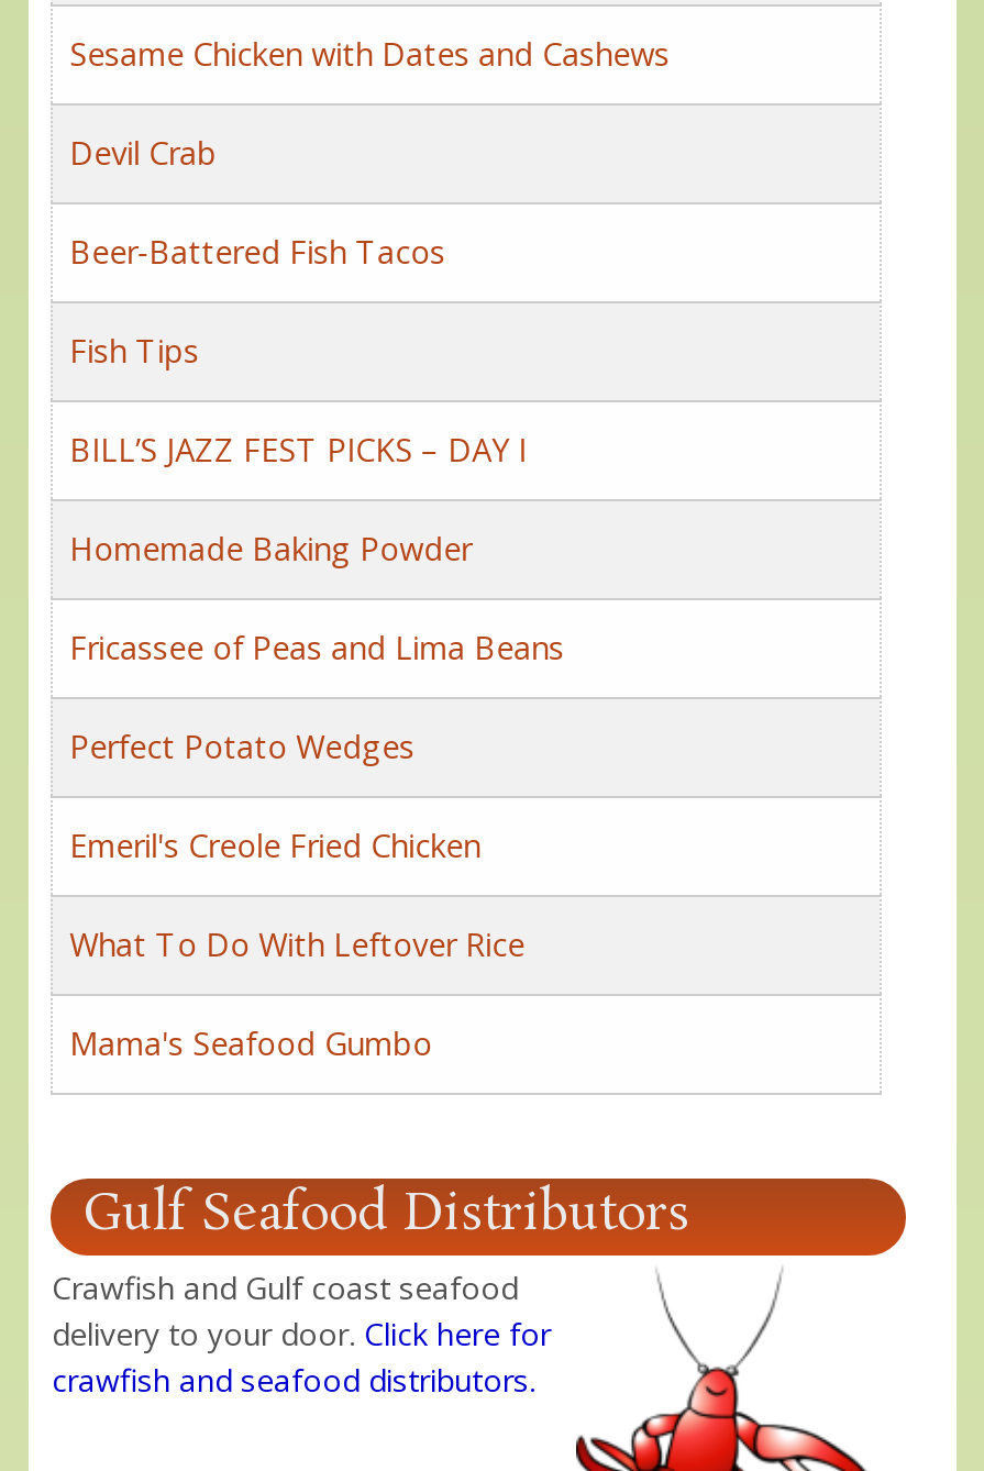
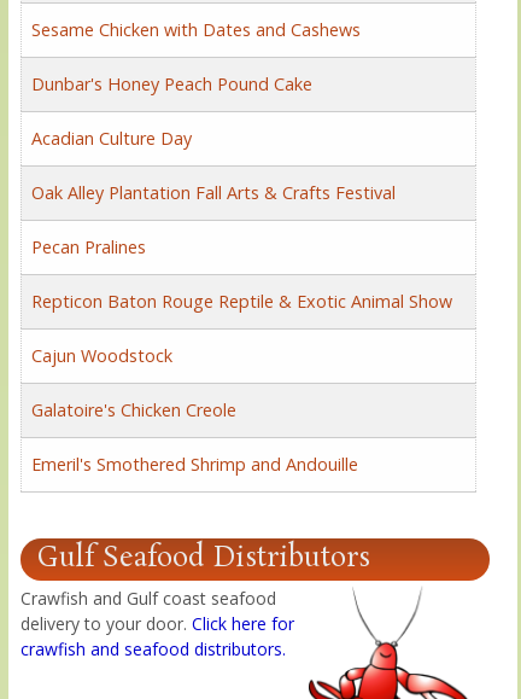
[69,132,564,1065] Devil Crab | Beer-Battered Fish Tacos | Fish Tips | BILL’S JAZZ FEST PICKS – DAY I | Homemade Baking Powder | Fricassee of Peas and Lima Beans | Perfect Potato Wedges | Emeril's Creole Fried Chicken | What To Do With Leftover Rice | Mama's Seafood Gumbo -> [31,73,452,476] Dunbar's Honey Peach Pound Cake | Acadian Culture Day | Oak Alley Plantation Fall Arts & Crafts Festival | Pecan Pralines | Repticon Baton Rouge Reptile & Exotic Animal Show | Cajun Woodstock | Galatoire's Chicken Creole | Emeril's Smothered Shrimp and Andouille

